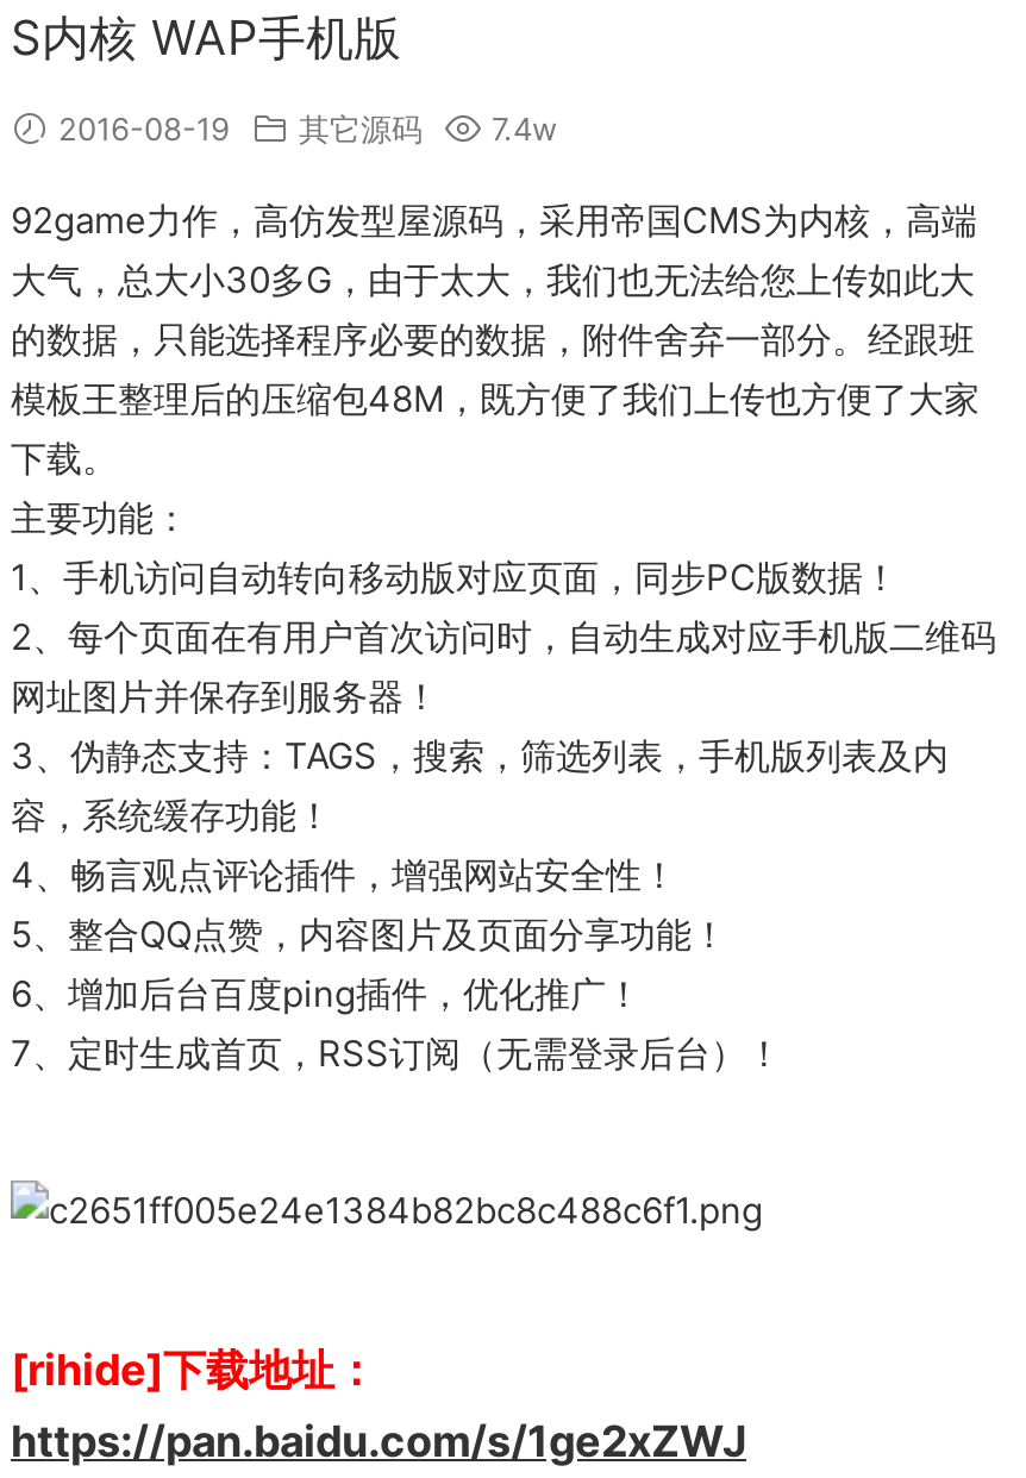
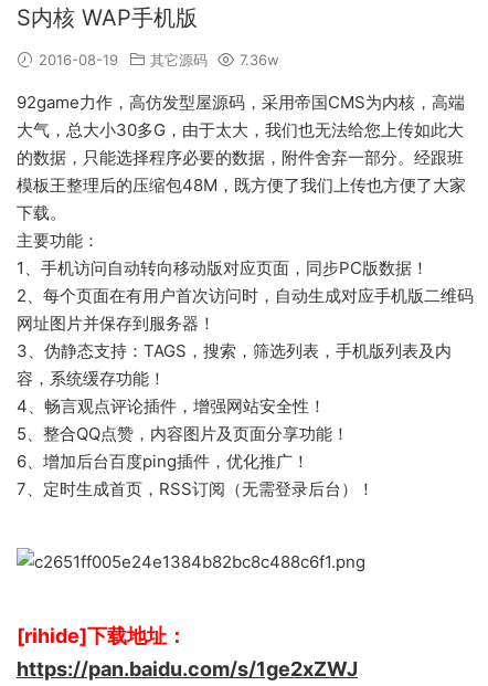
[49,109,558,148] 2016-08-19 其它源码 7.4w -> [34,51,279,68] 2016-08-19 其它源码 7.36w

